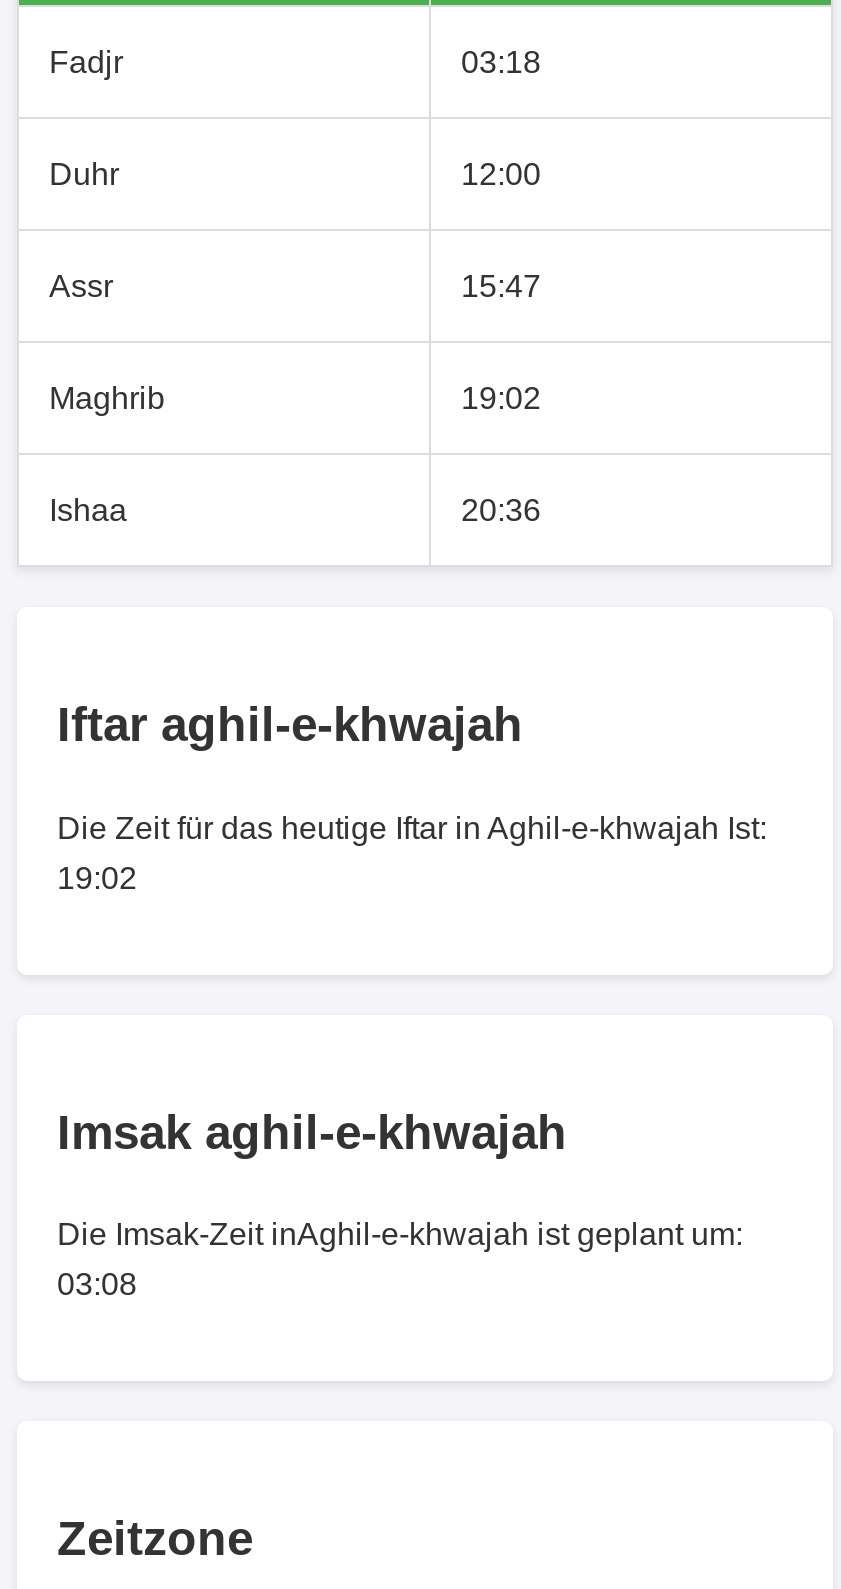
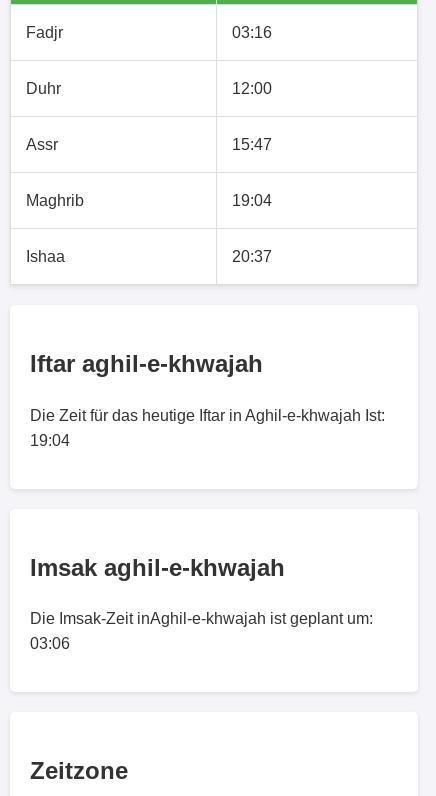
[461,45,541,79] 03:18 -> [232,24,272,41] 03:16
[461,381,541,415] 19:02 -> [232,192,272,209] 19:04
[461,493,541,527] 20:36 -> [232,248,272,265] 20:37
[57,860,137,894] 19:02 -> [30,432,70,449] 19:04
[57,1268,137,1302] 03:08 -> [30,635,70,652] 03:06

